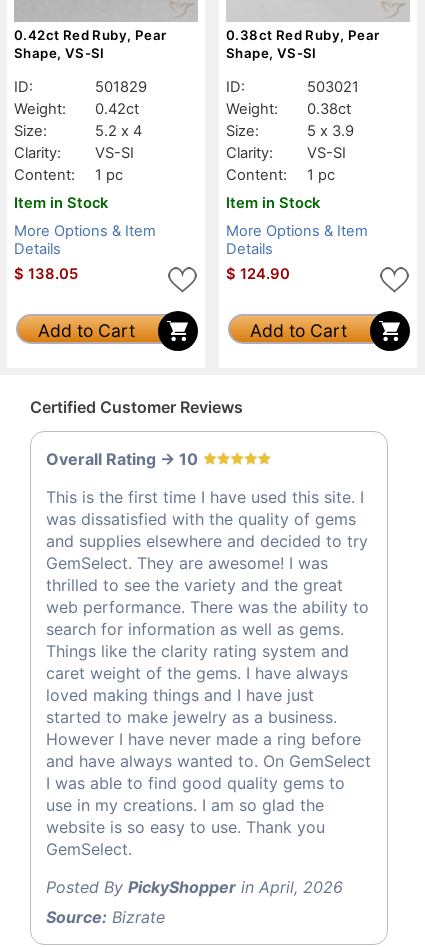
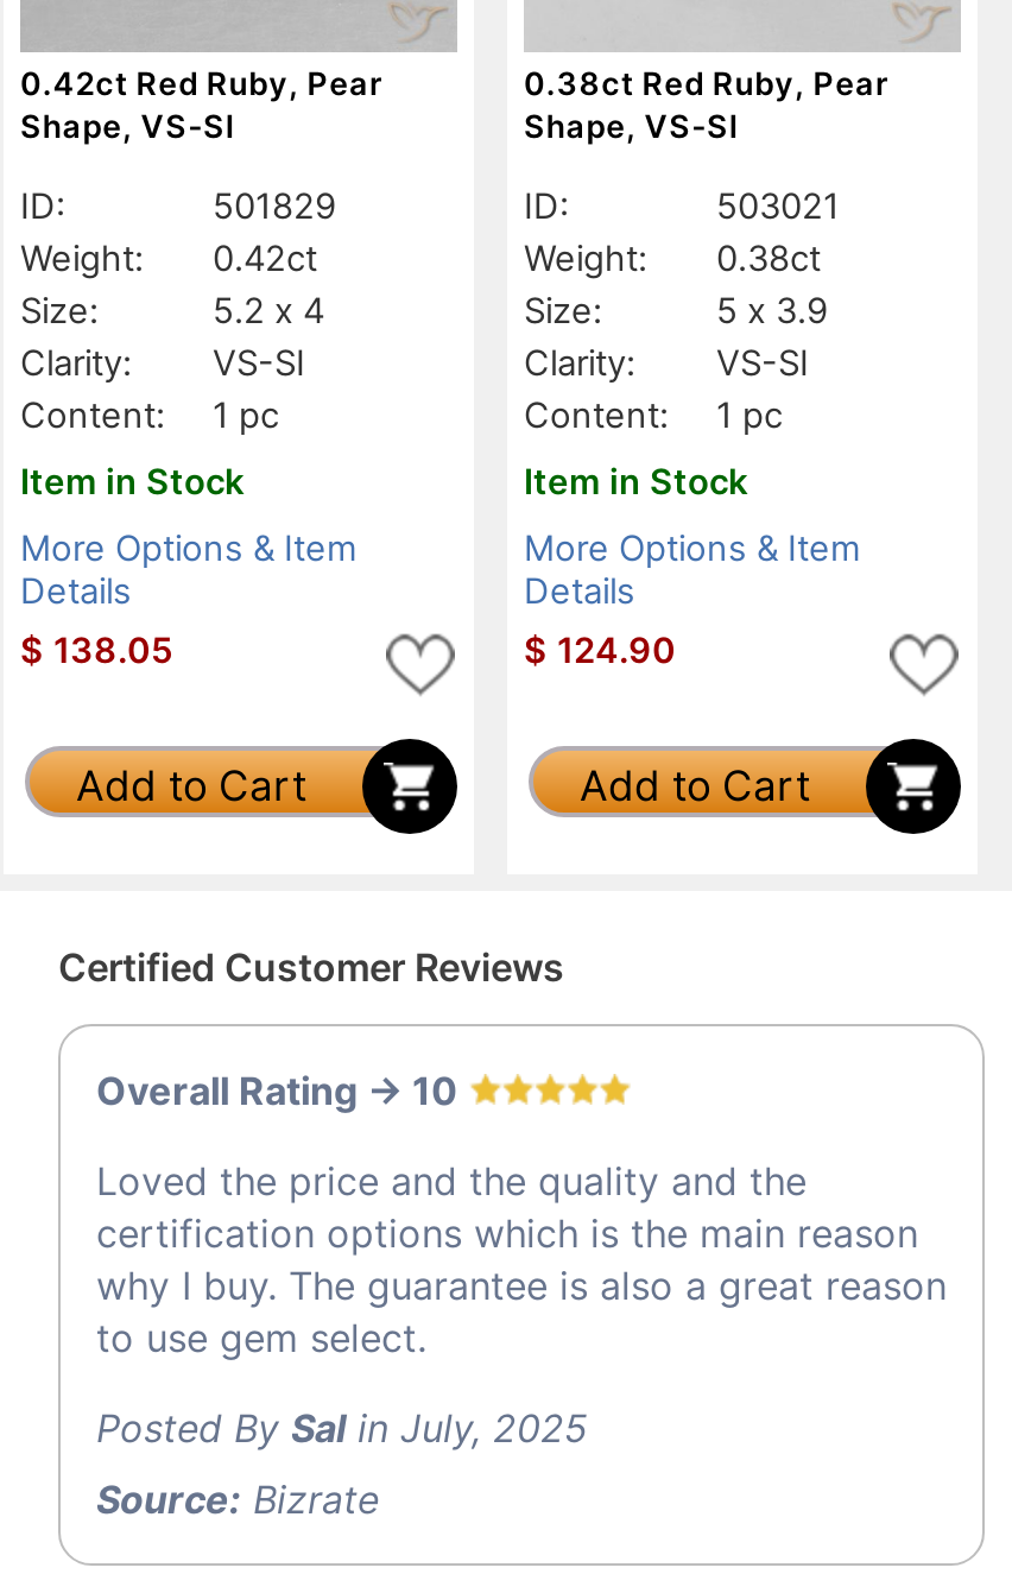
[46,486,371,858] This is the first time I have used this site. I | was dissatisfied with the quality of gems | and supplies elsewhere and decided to try | GemSelect. They are awesome! I was | thrilled to see the variety and the great | web performance. There was the ability to | search for information as well as gems. | Things like the clarity rating system and | caret weight of the gems. I have always | loved making things and I have just | started to make jewelry as a business. | However I have never made a ring before | and have always wanted to. On GemSelect | I was able to find good quality gems to | use in my creations. I am so glad the | website is so easy to use. Thank you | GemSelect. -> [96,1156,947,1360] Loved the price and the quality and the | certification options which is the main reason | why I buy. The guarantee is also a great reason | to use gem select.
[46,876,343,896] Posted By PickyShopper in April, 2026 -> [96,1403,588,1450] Posted By Sal in July, 2025

